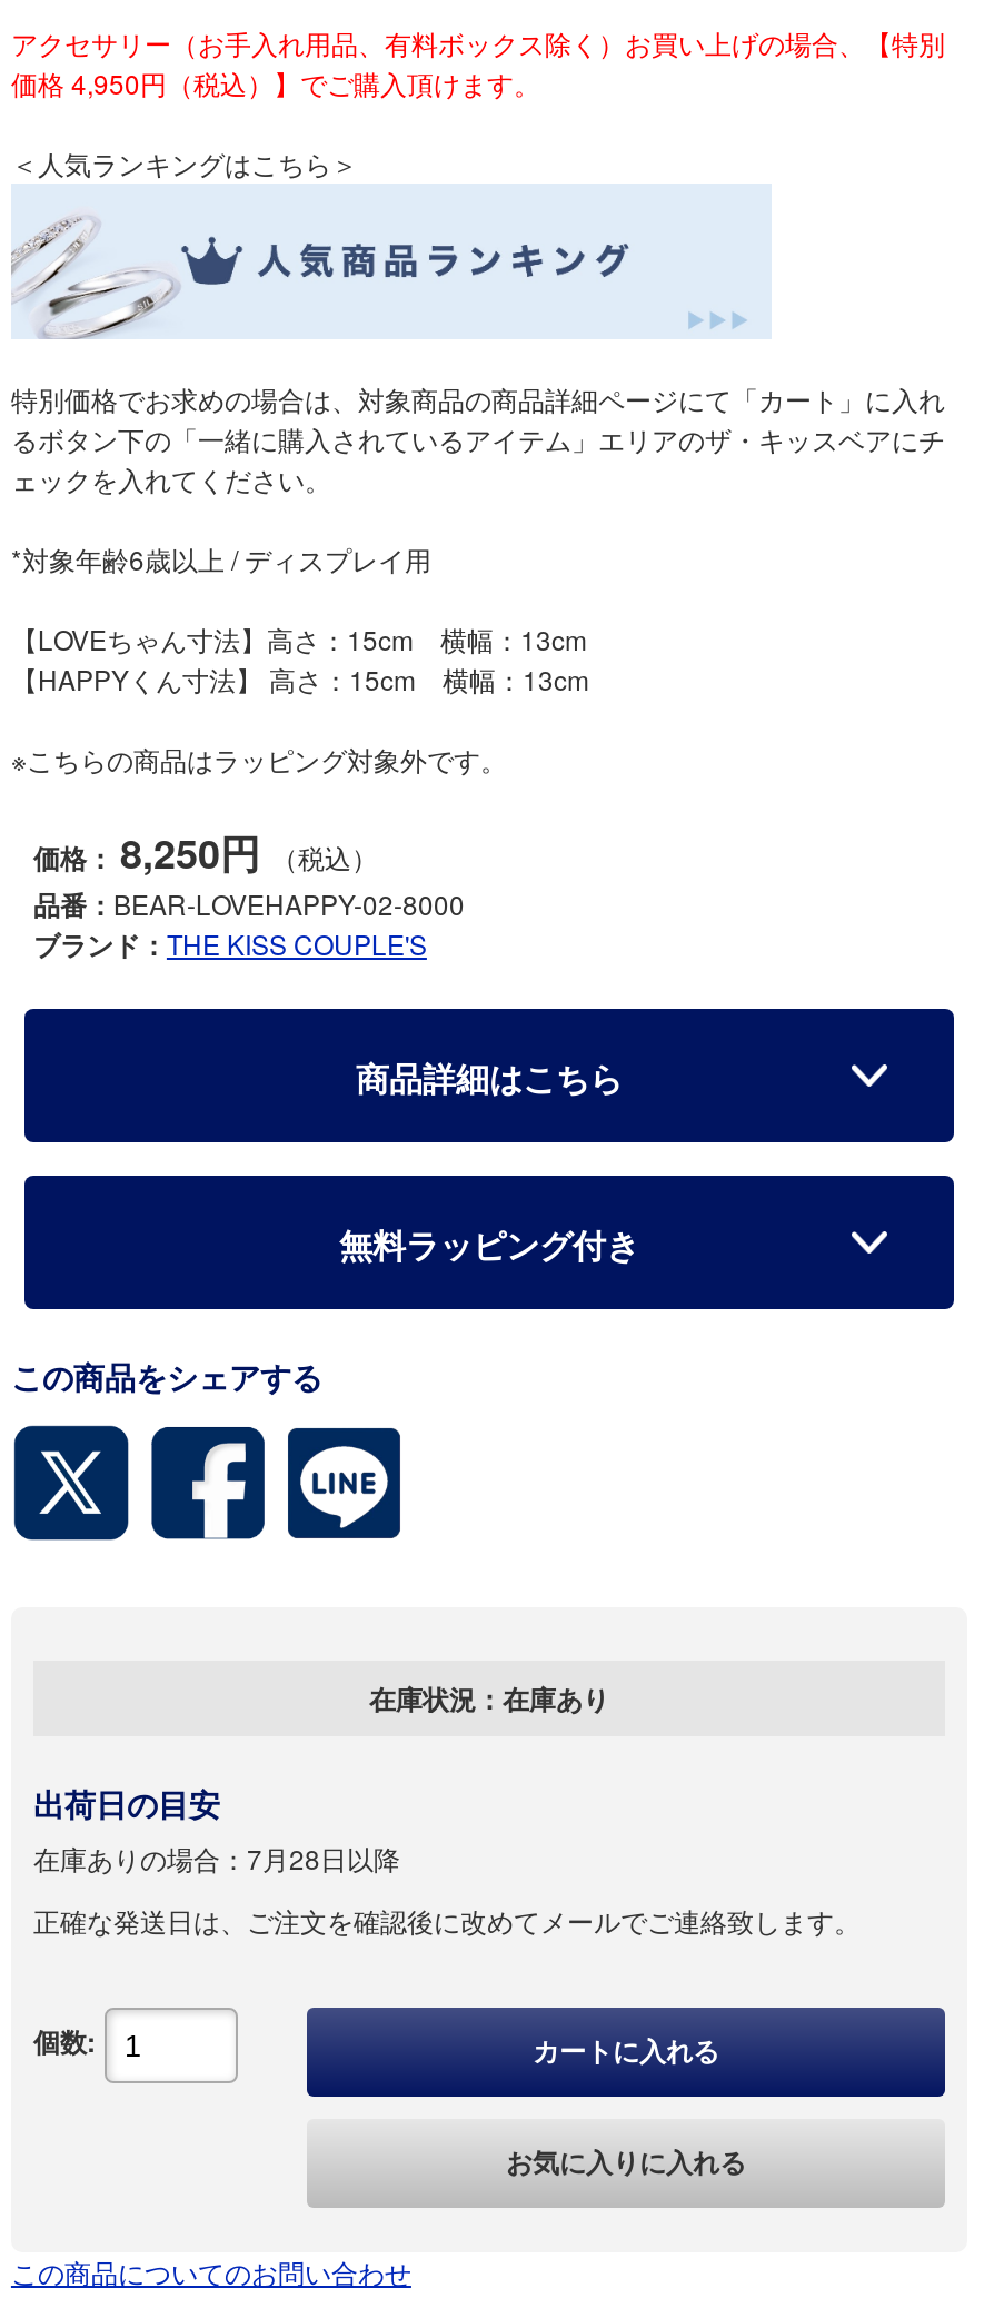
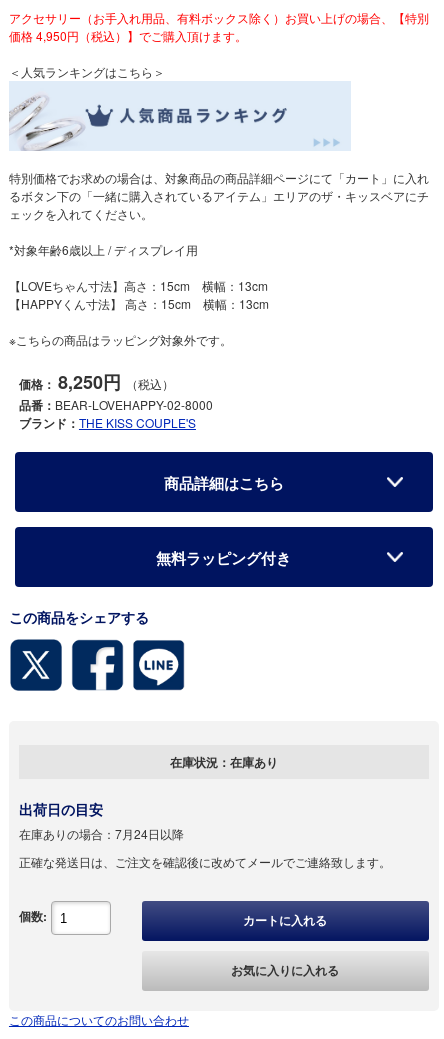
[33,1839,400,1877] 在庫ありの場合：7月28日以降 -> [19,825,184,842] 在庫ありの場合：7月24日以降

